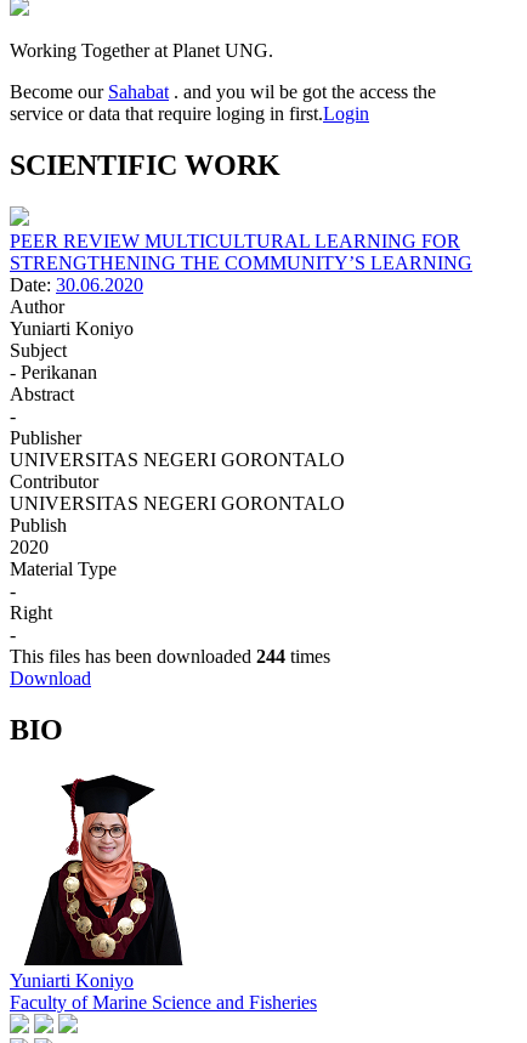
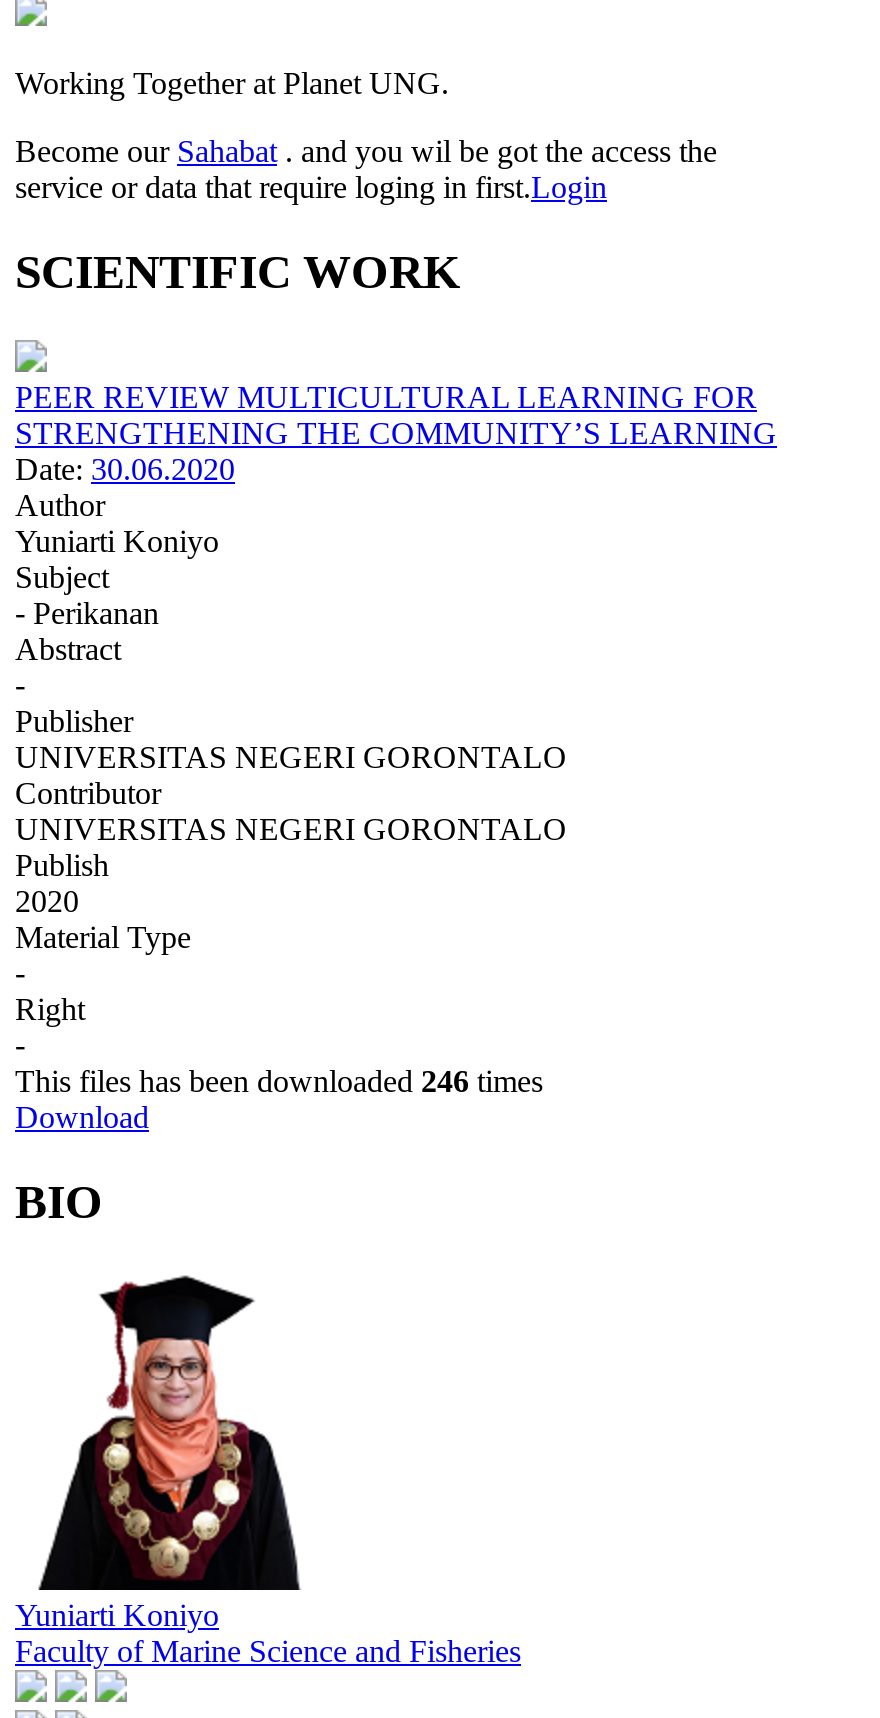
[10,646,330,666] This files has been downloaded 244 times -> [15,1064,543,1098] This files has been downloaded 246 times

